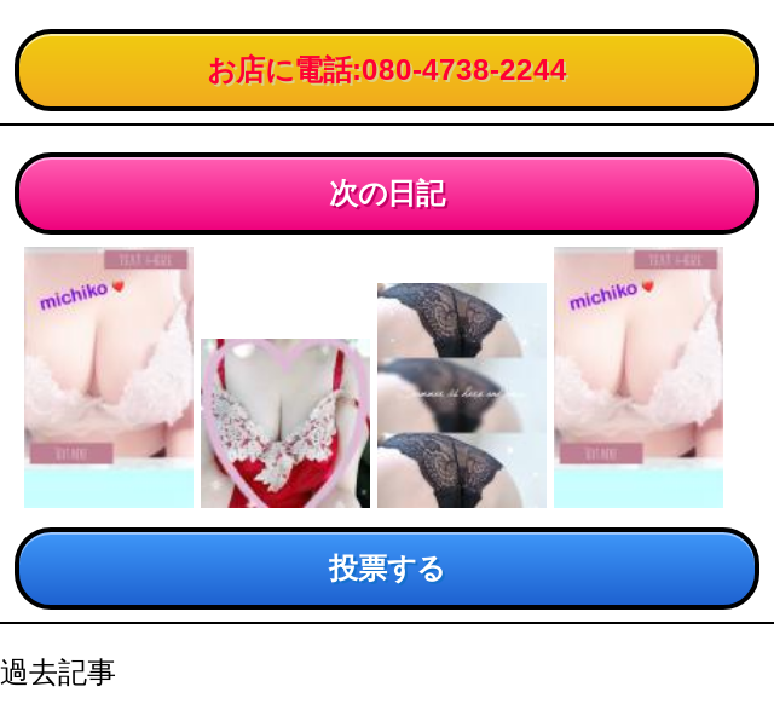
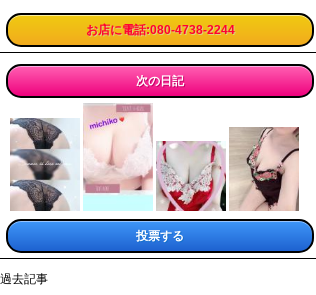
[24,247,723,510] [image] -> [10,103,300,212] [image]

